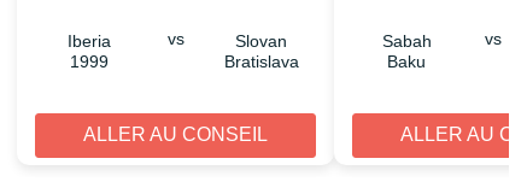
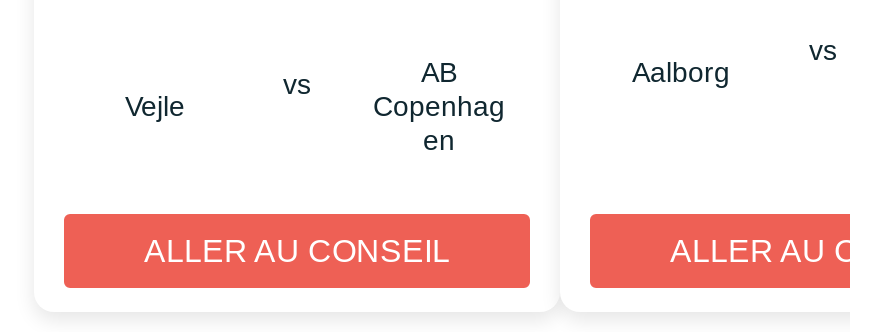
[68,31,112,71] Iberia | 1999 -> [125,89,185,121] Vejle
[224,31,298,71] Slovan | Bratislava -> [373,55,505,155] AB | Copenhag | en
[382,31,432,71] Sabah | Baku -> [632,55,730,87] Aalborg

